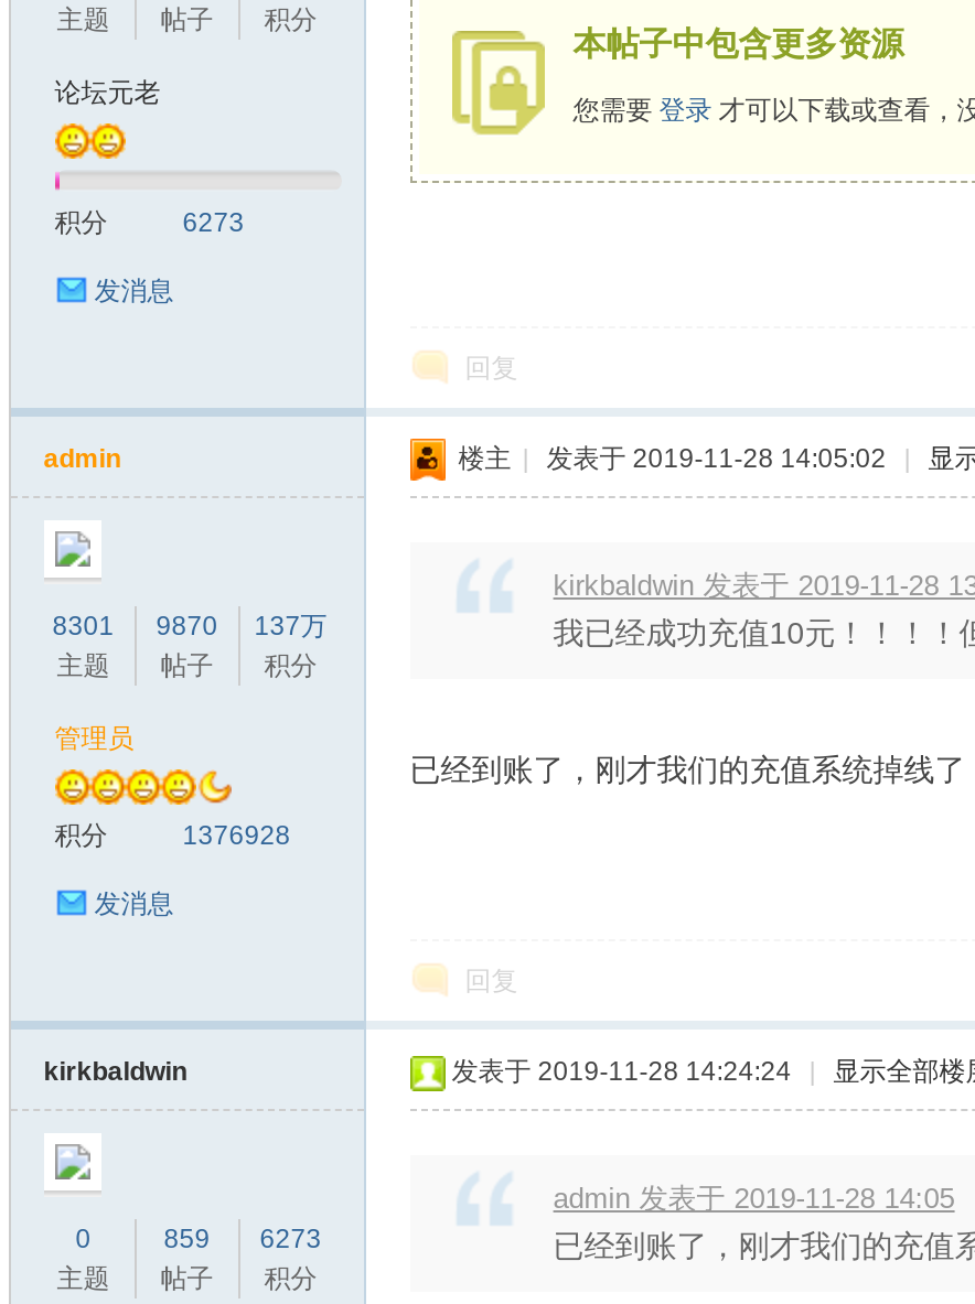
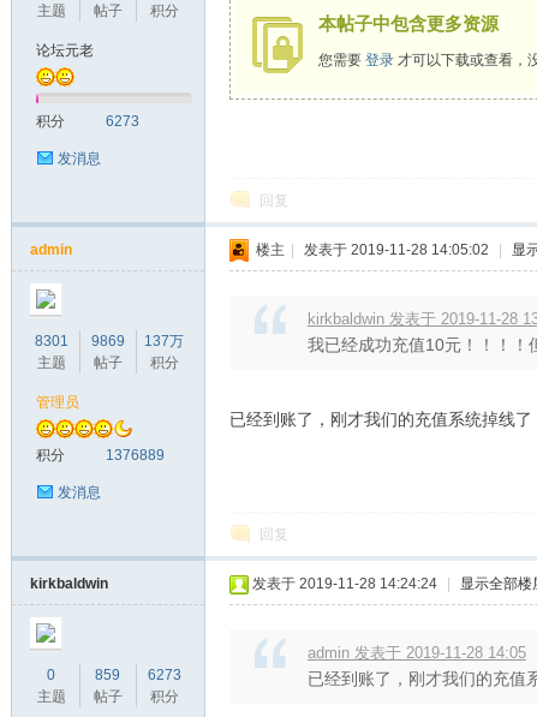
[53,611,327,642] 8301 9870 137万 -> [35,333,184,349] 8301 9869 137万
[183,820,291,851] 1376928 -> [105,447,164,464] 1376889

